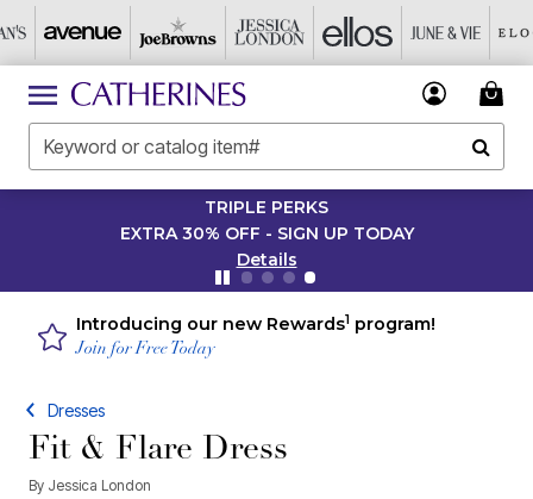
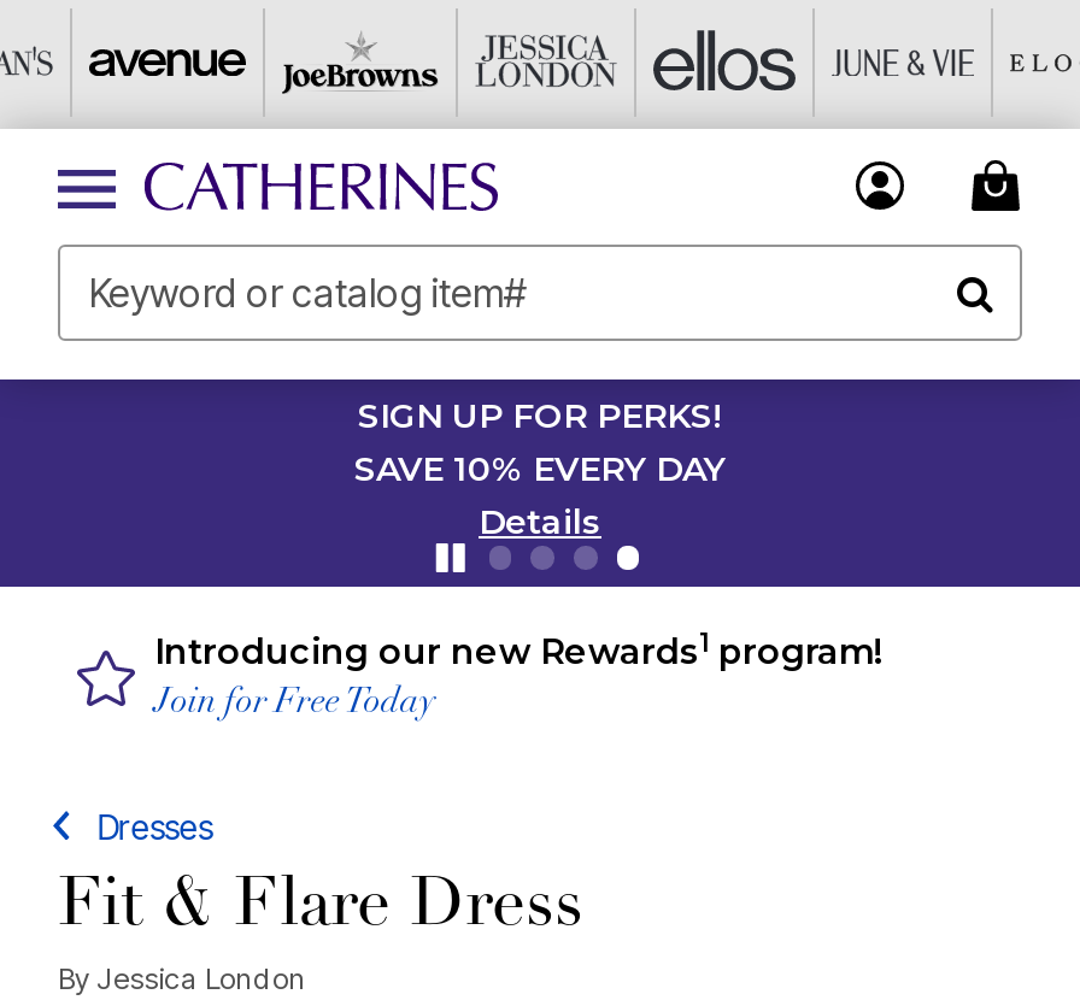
[120,197,413,244] TRIPLE PERKS | EXTRA 30% OFF - SIGN UP TODAY -> [354,394,726,490] SIGN UP FOR PERKS! | SAVE 10% EVERY DAY

